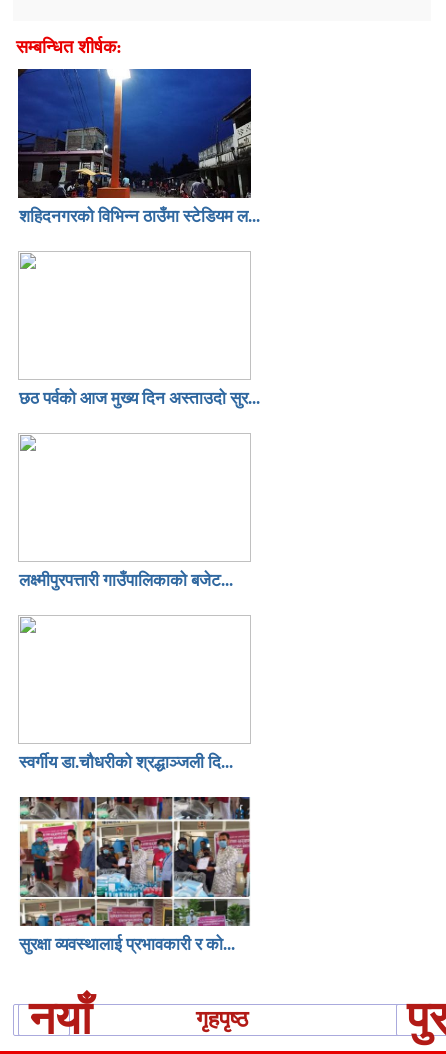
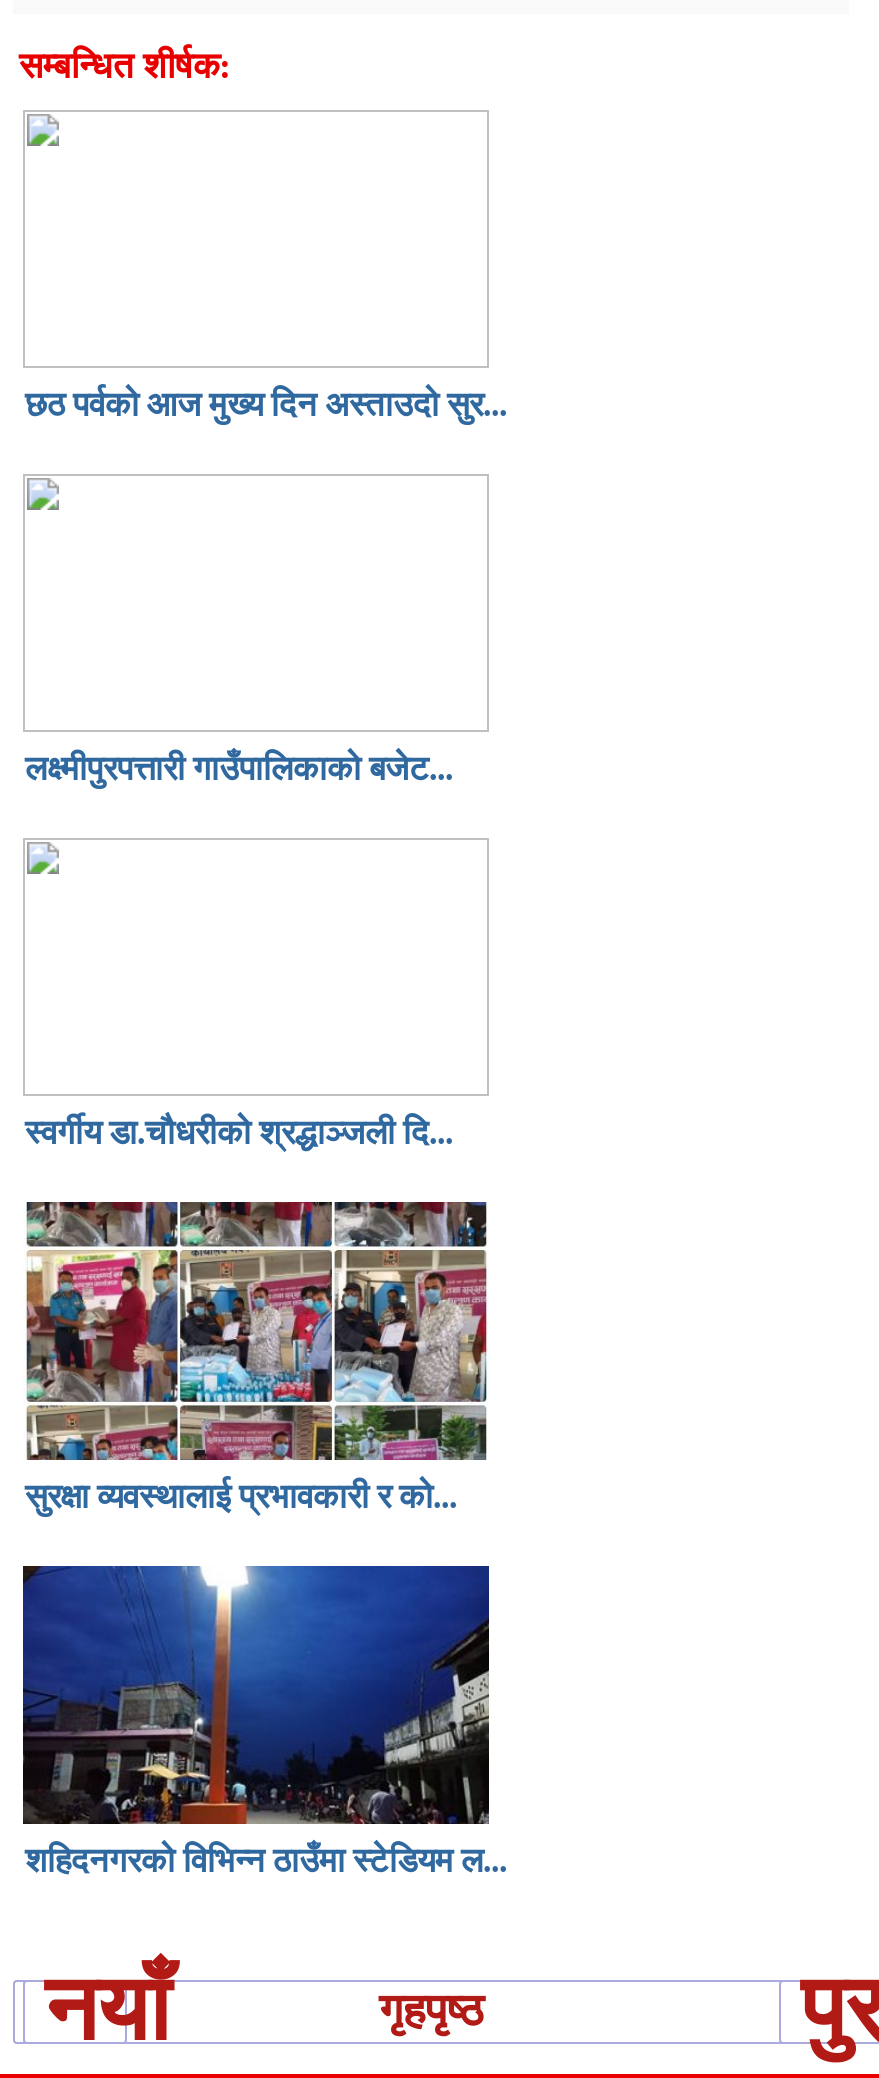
moved [17,68,260,226] -> [21,1564,507,1880]: [image] | शहिदनगरको विभिन्न ठाउँमा स्टेडियम ल...
moved [17,389,260,954] -> [21,386,507,1516]: [image] | छठ पर्वको आज मुख्य दिन अस्ताउदो सुर... | लक्ष्मीपुरपत्तारी गाउँपालिकाको बजेट... | स्वर्गीय डा.चौधरीको श्रद्धाञ्जली दि... | सुरक्षा व्यवस्थालाई प्रभावकारी र को...

